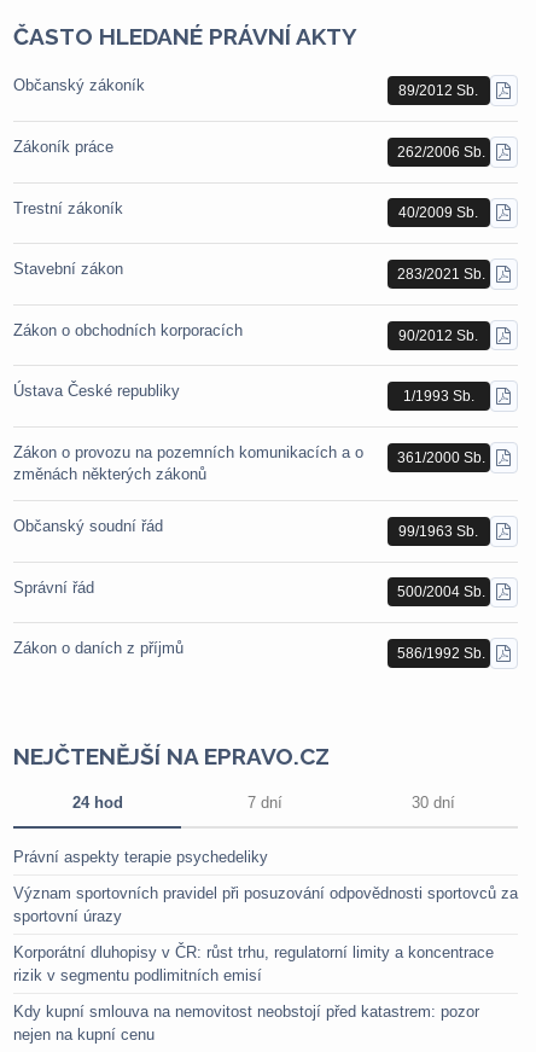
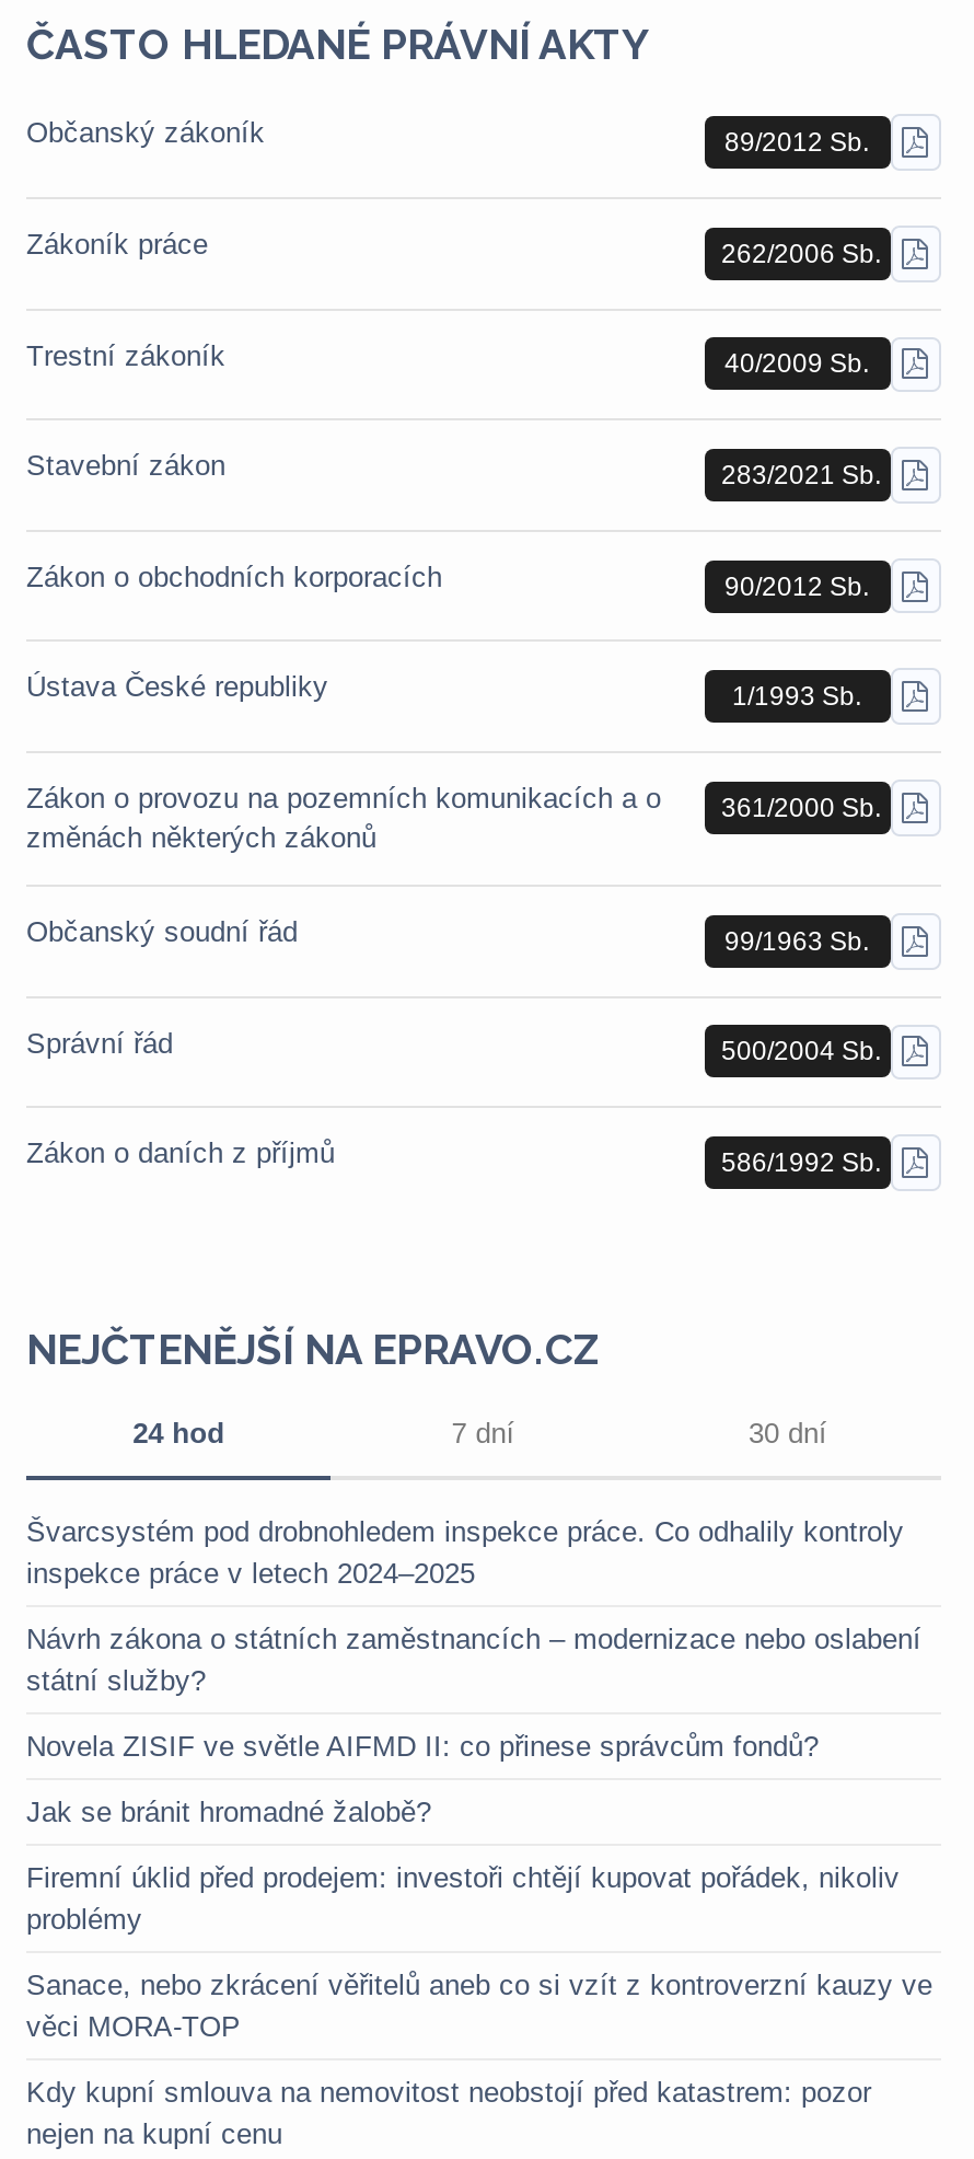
[13,848,518,984] Právní aspekty terapie psychedeliky | Význam sportovních pravidel při posuzování odpovědnosti sportovců za | sportovní úrazy | Korporátní dluhopisy v ČR: růst trhu, regulatorní limity a koncentrace | rizik v segmentu podlimitních emisí -> [26,1515,932,2042] Švarcsystém pod drobnohledem inspekce práce. Co odhalily kontroly | inspekce práce v letech 2024–2025 | Návrh zákona o státních zaměstnancích – modernizace nebo oslabení | státní služby? | Novela ZISIF ve světle AIFMD II: co přinese správcům fondů? | Jak se bránit hromadné žalobě? | Firemní úklid před prodejem: investoři chtějí kupovat pořádek, nikoliv | problémy | Sanace, nebo zkrácení věřitelů aneb co si vzít z kontroverzní kauzy ve | věci MORA-TOP

